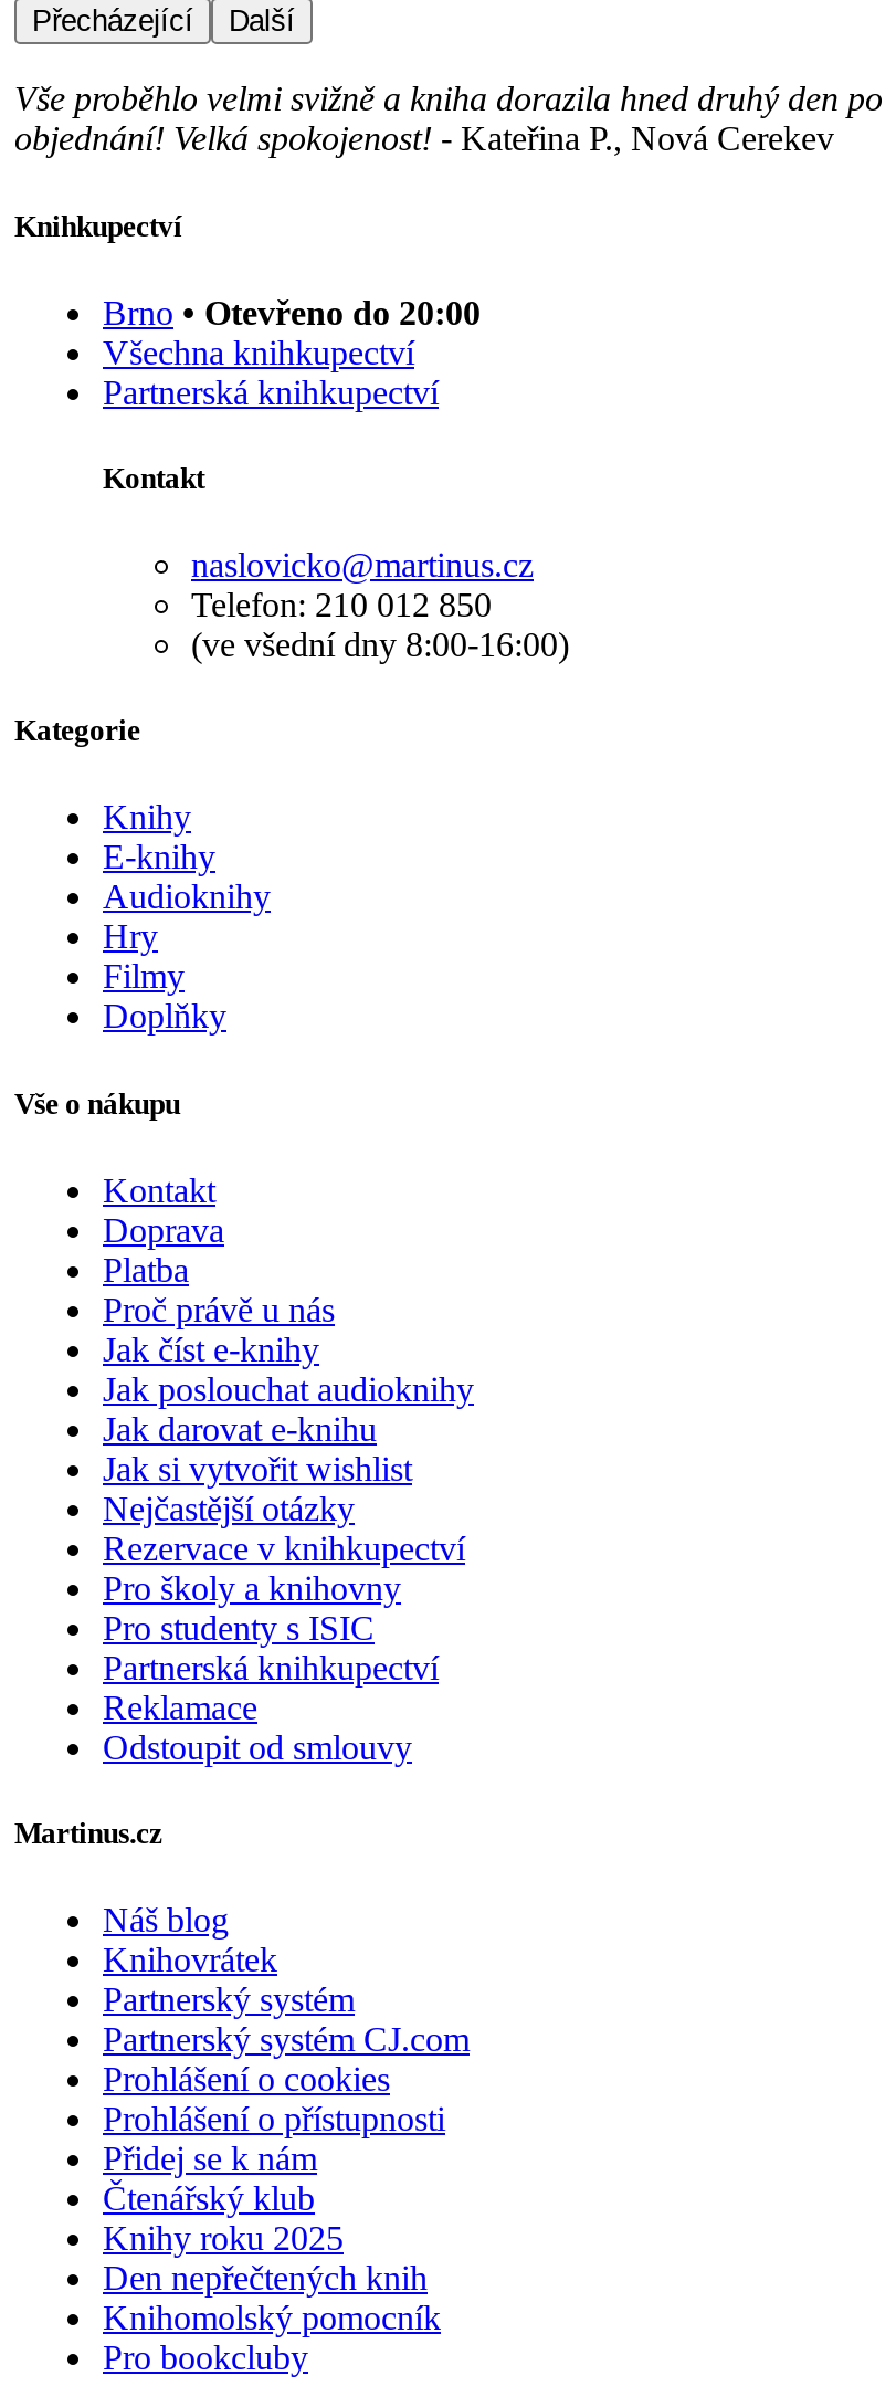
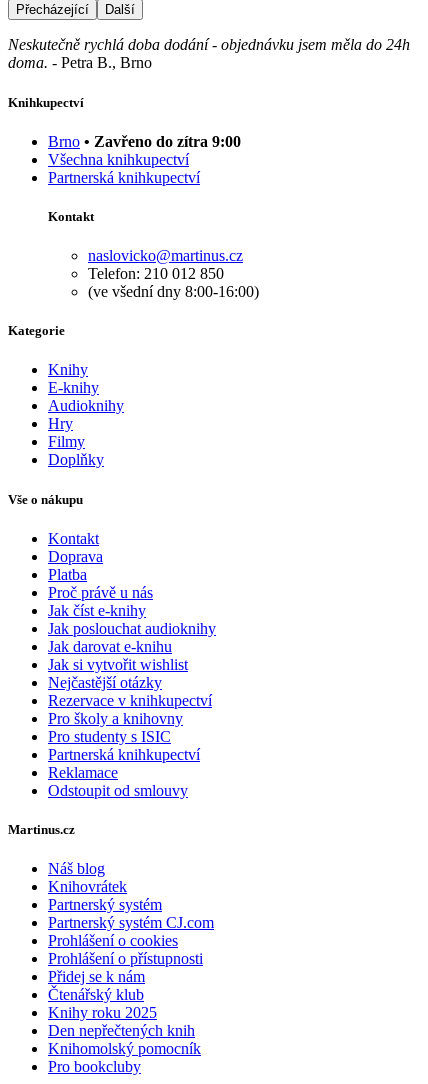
[14,80,883,158] Vše proběhlo velmi svižně a kniha dorazila hned druhý den po | objednání! Velká spokojenost! - Kateřina P., Nová Cerekev -> [8,36,410,71] Neskutečně rychlá doba dodání - objednávku jsem měla do 24h | doma. - Petra B., Brno
[103,293,481,331] Brno • Otevřeno do 20:00 -> [48,133,241,150] Brno • Zavřeno do zítra 9:00

